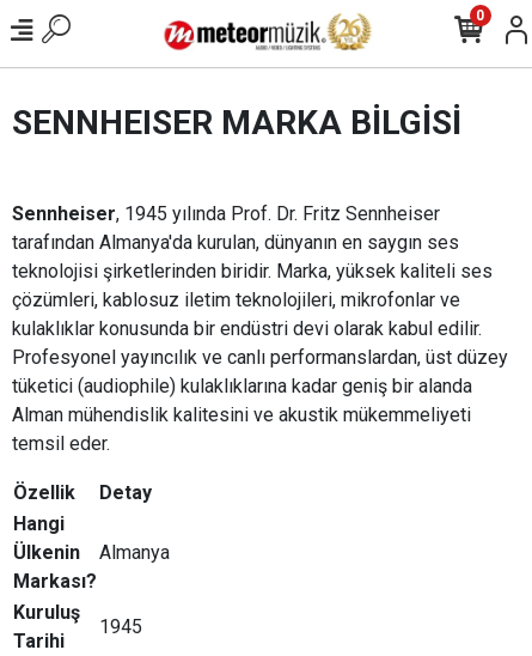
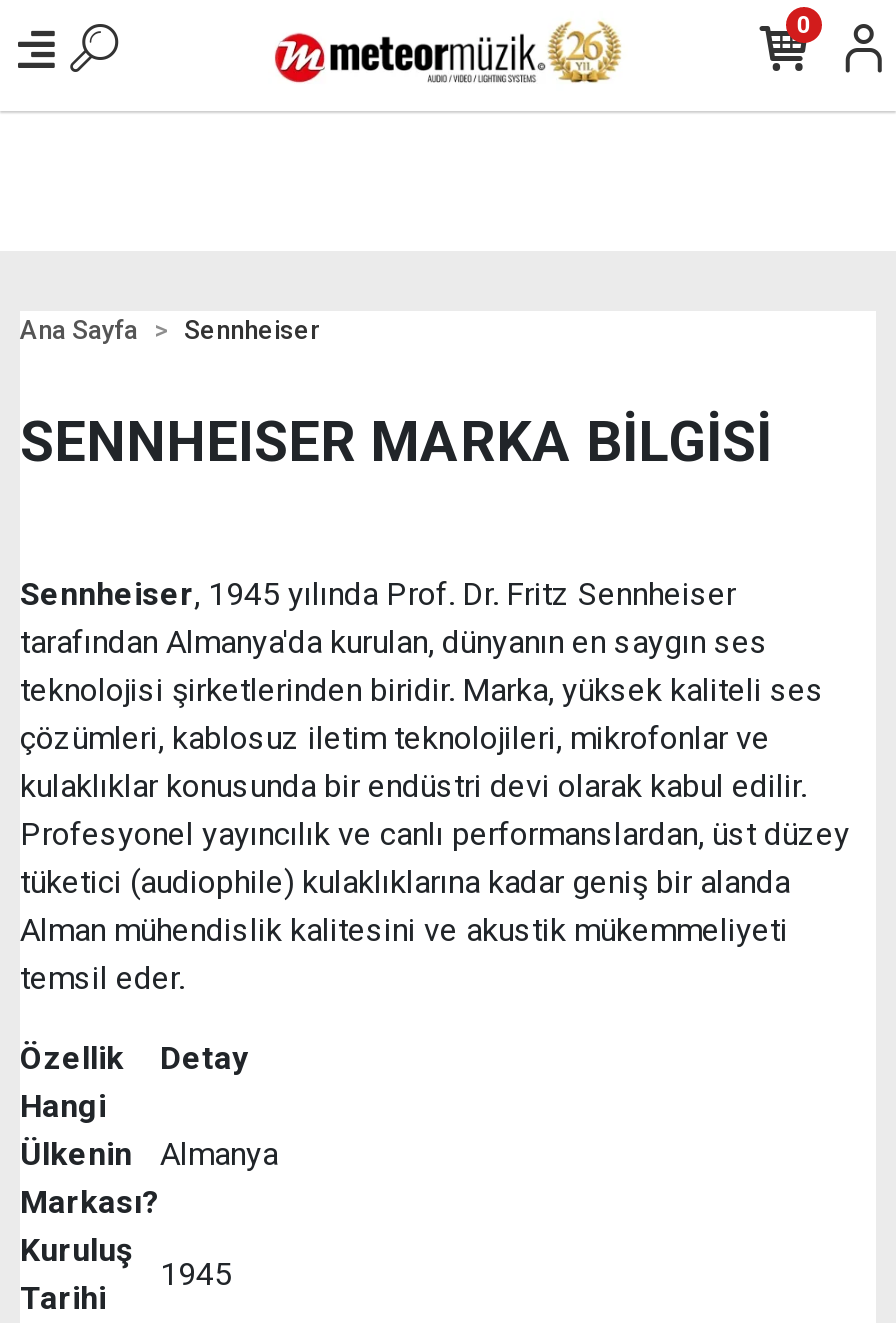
none -> [20,315,320,345] Ana Sayfa | Sennheiser

